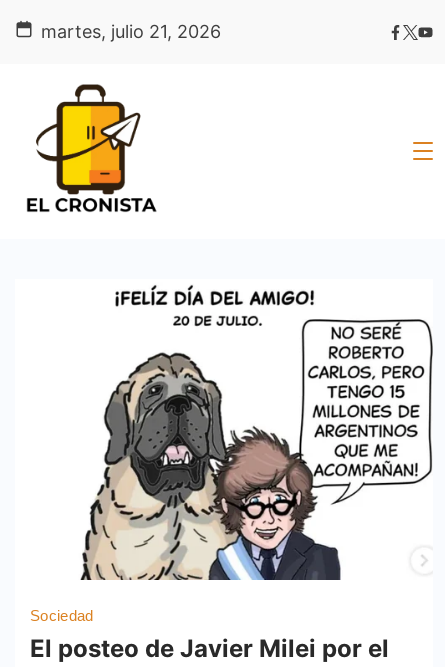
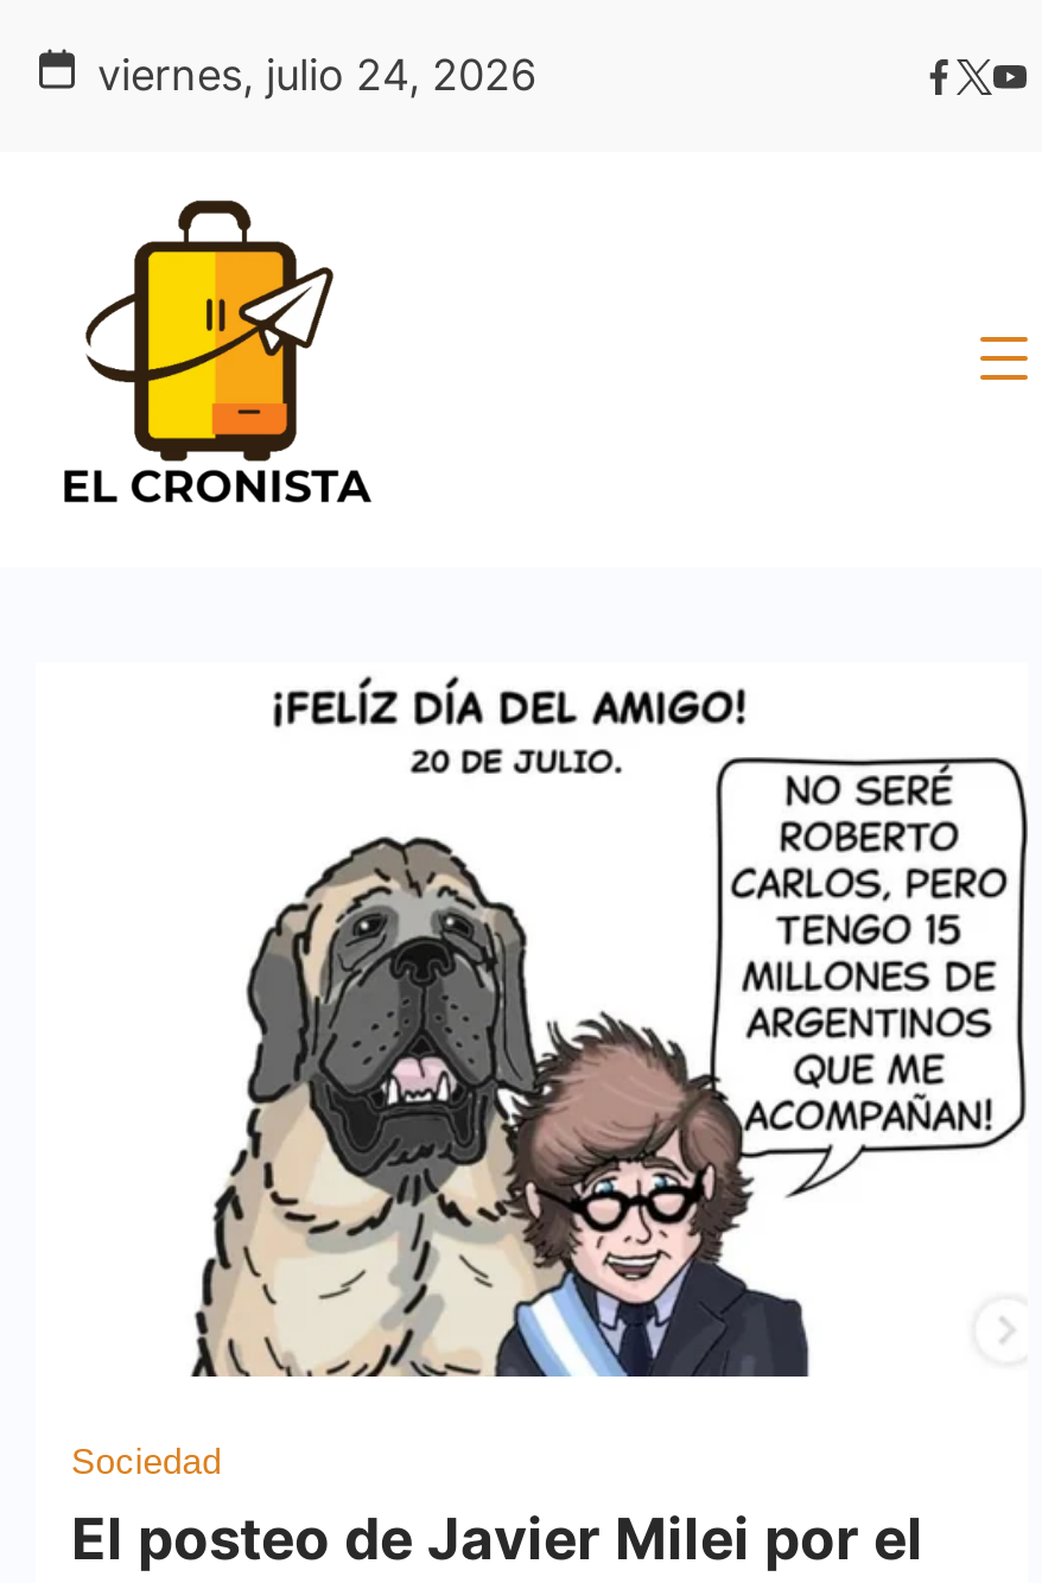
[41,21,221,42] martes, julio 21, 2026 -> [97,50,536,100] viernes, julio 24, 2026

